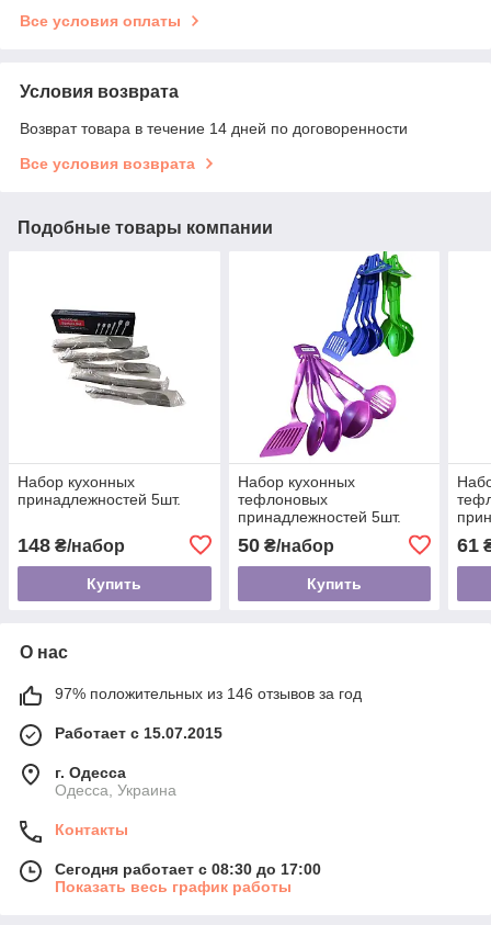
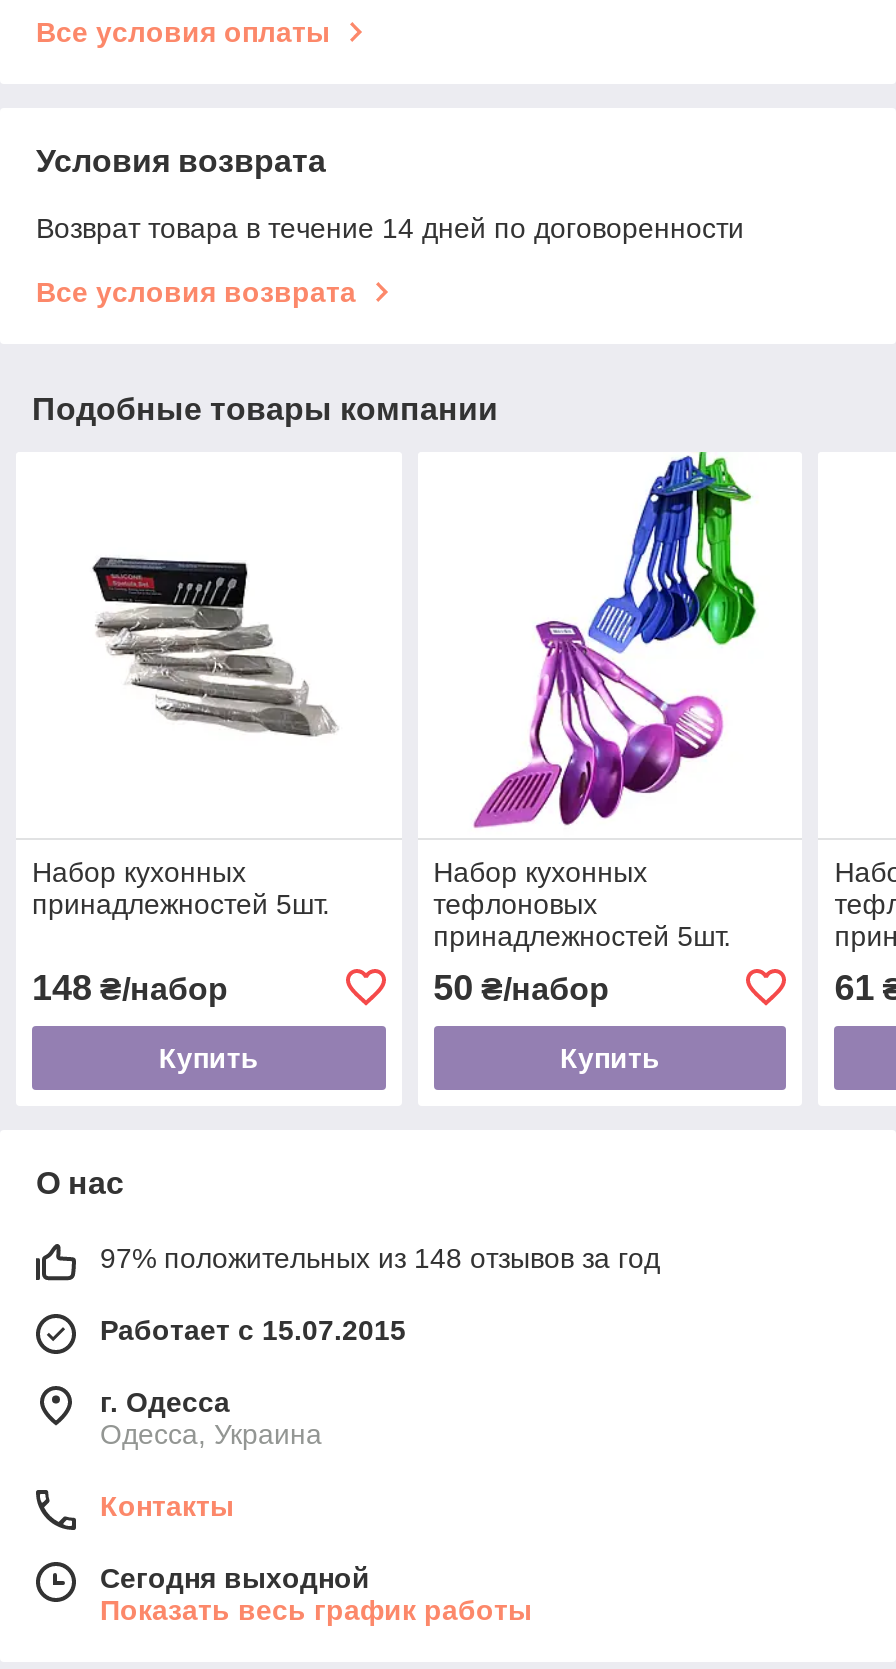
[55,684,362,702] 97% положительных из 146 отзывов за год -> [100,1242,660,1274] 97% положительных из 148 отзывов за год
[55,860,321,878] Сегодня работает с 08:30 до 17:00 -> [100,1562,370,1594] Сегодня выходной

